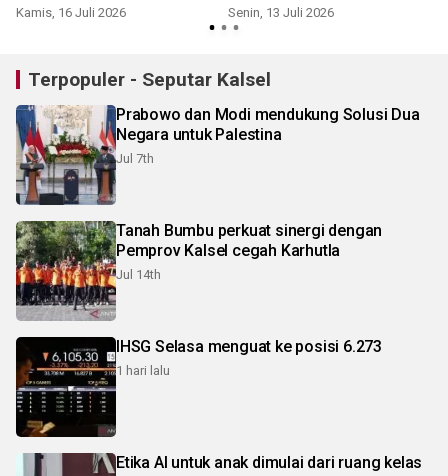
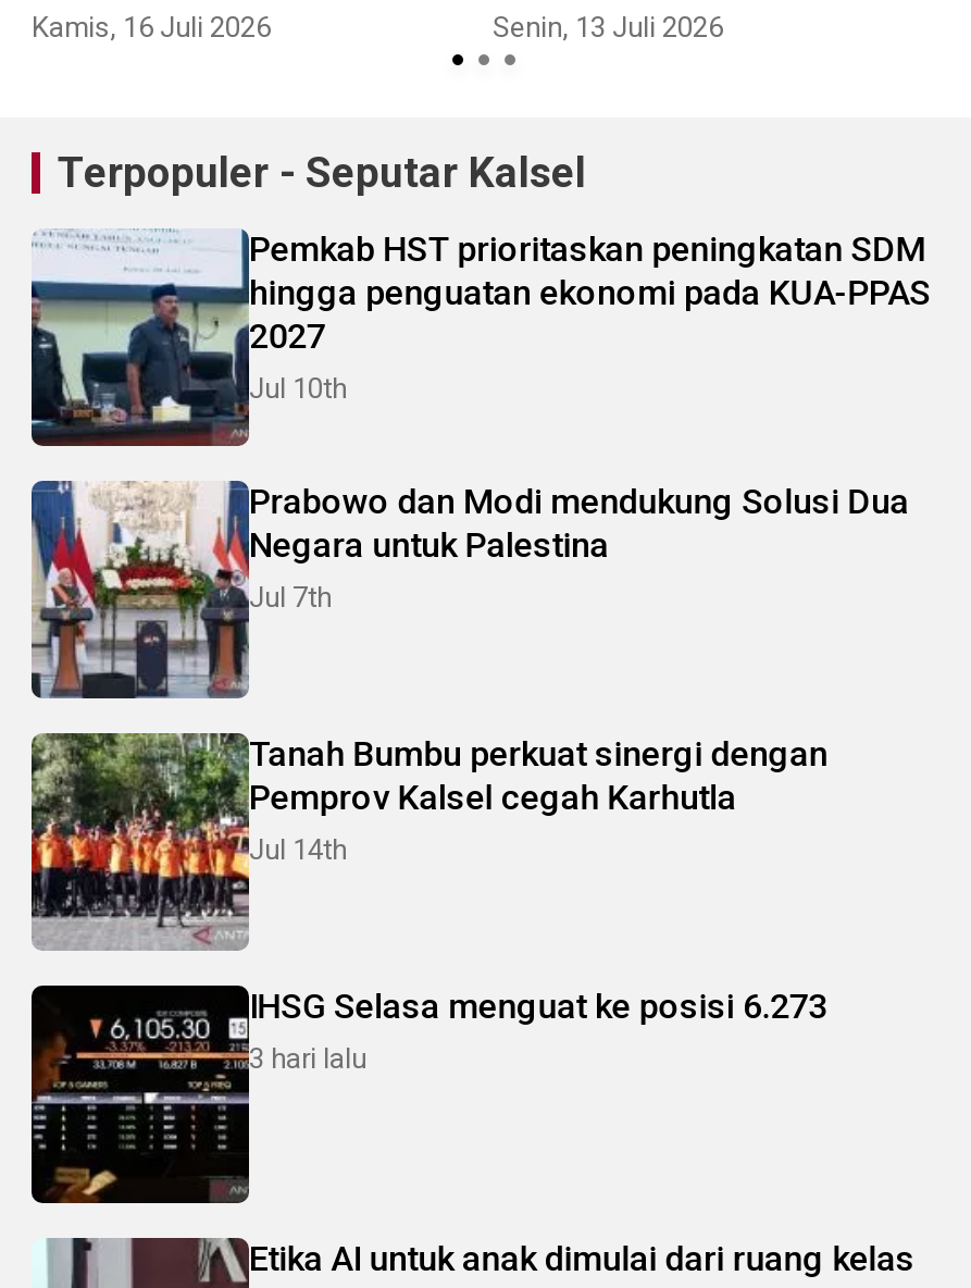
none -> [29,228,931,448] [image] | Pemkab HST prioritaskan peningkatan SDM | hingga penguatan ekonomi pada KUA-PPAS | 2027 | Jul 10th
[116,363,170,378] 1 hari lalu -> [249,1042,366,1075] 3 hari lalu

